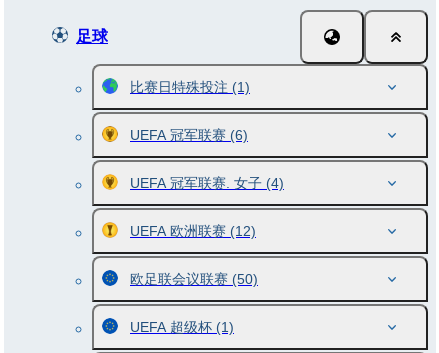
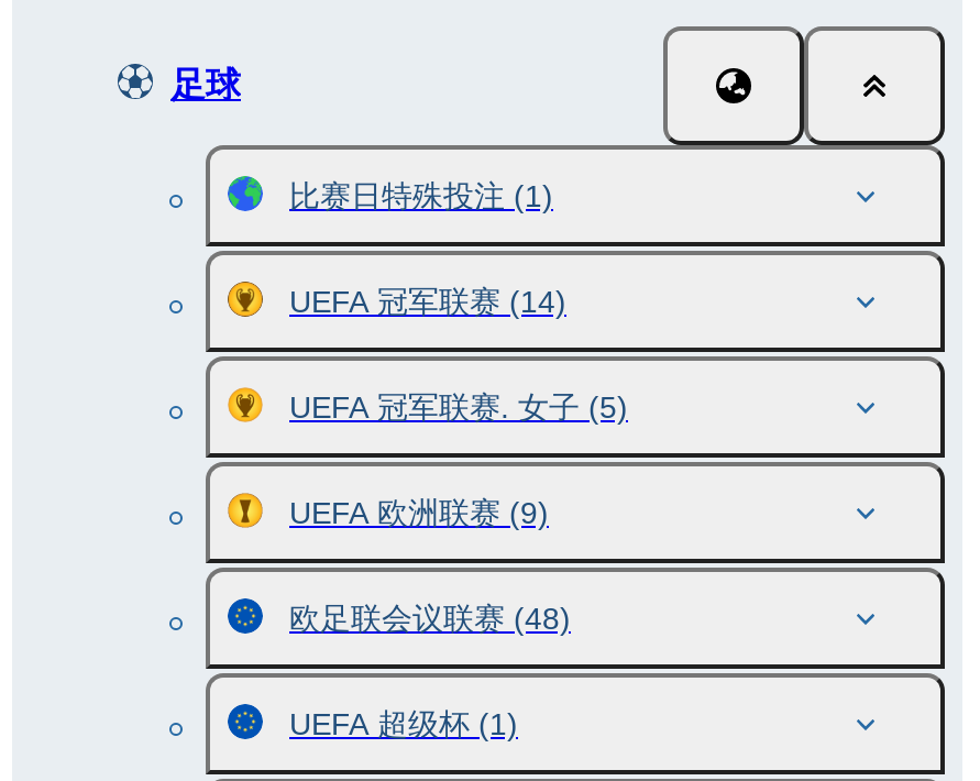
[130,127,248,143] UEFA 冠军联赛(6) -> [289,284,566,319] UEFA 冠军联赛(14)
[130,175,284,191] UEFA 冠军联赛. 女子(4) -> [289,389,628,425] UEFA 冠军联赛. 女子(5)
[130,223,256,239] UEFA 欧洲联赛(12) -> [289,495,549,530] UEFA 欧洲联赛(9)
[130,271,258,287] 欧足联会议联赛(50) -> [289,601,571,636] 欧足联会议联赛(48)

